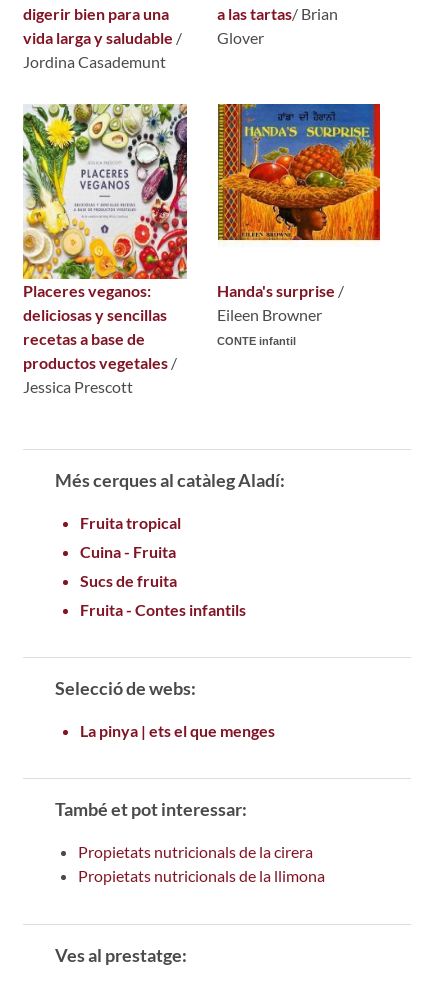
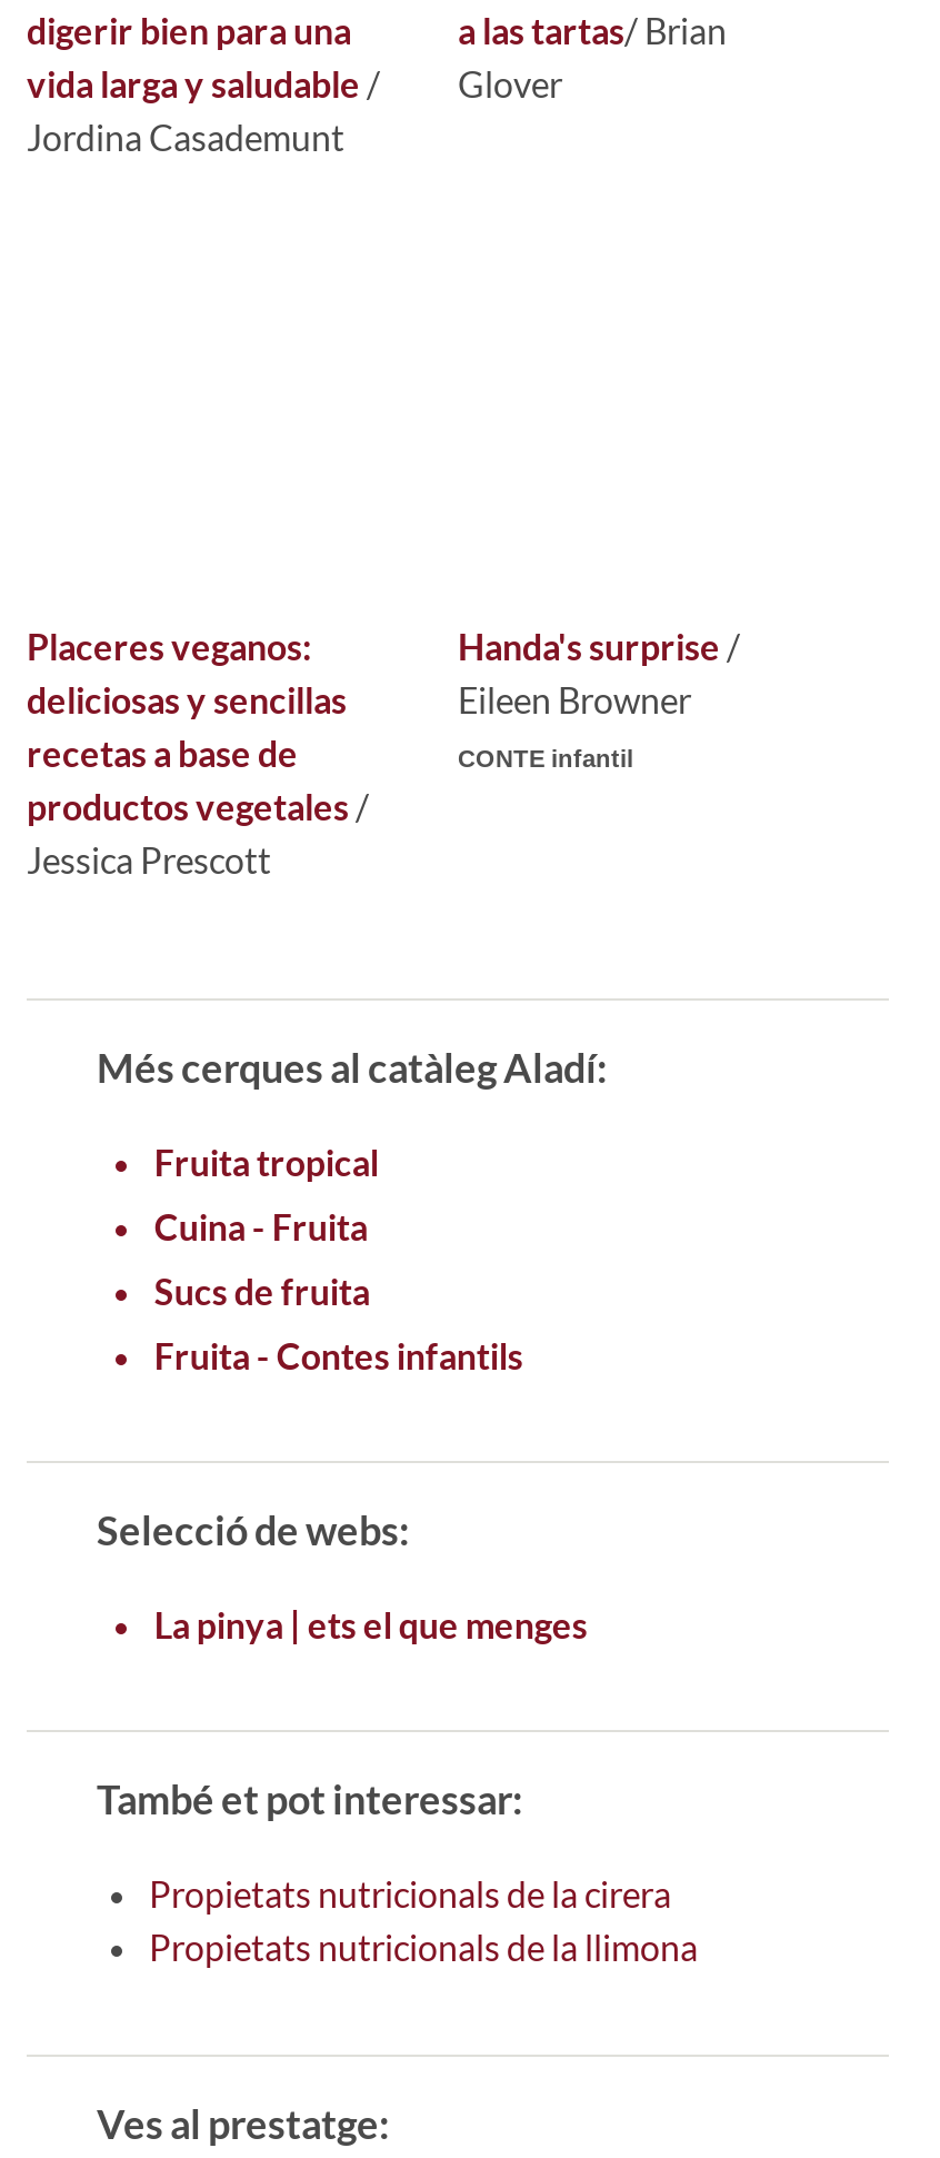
[22,103,188,280] [image] -> none
[217,103,381,242] [image] -> none

